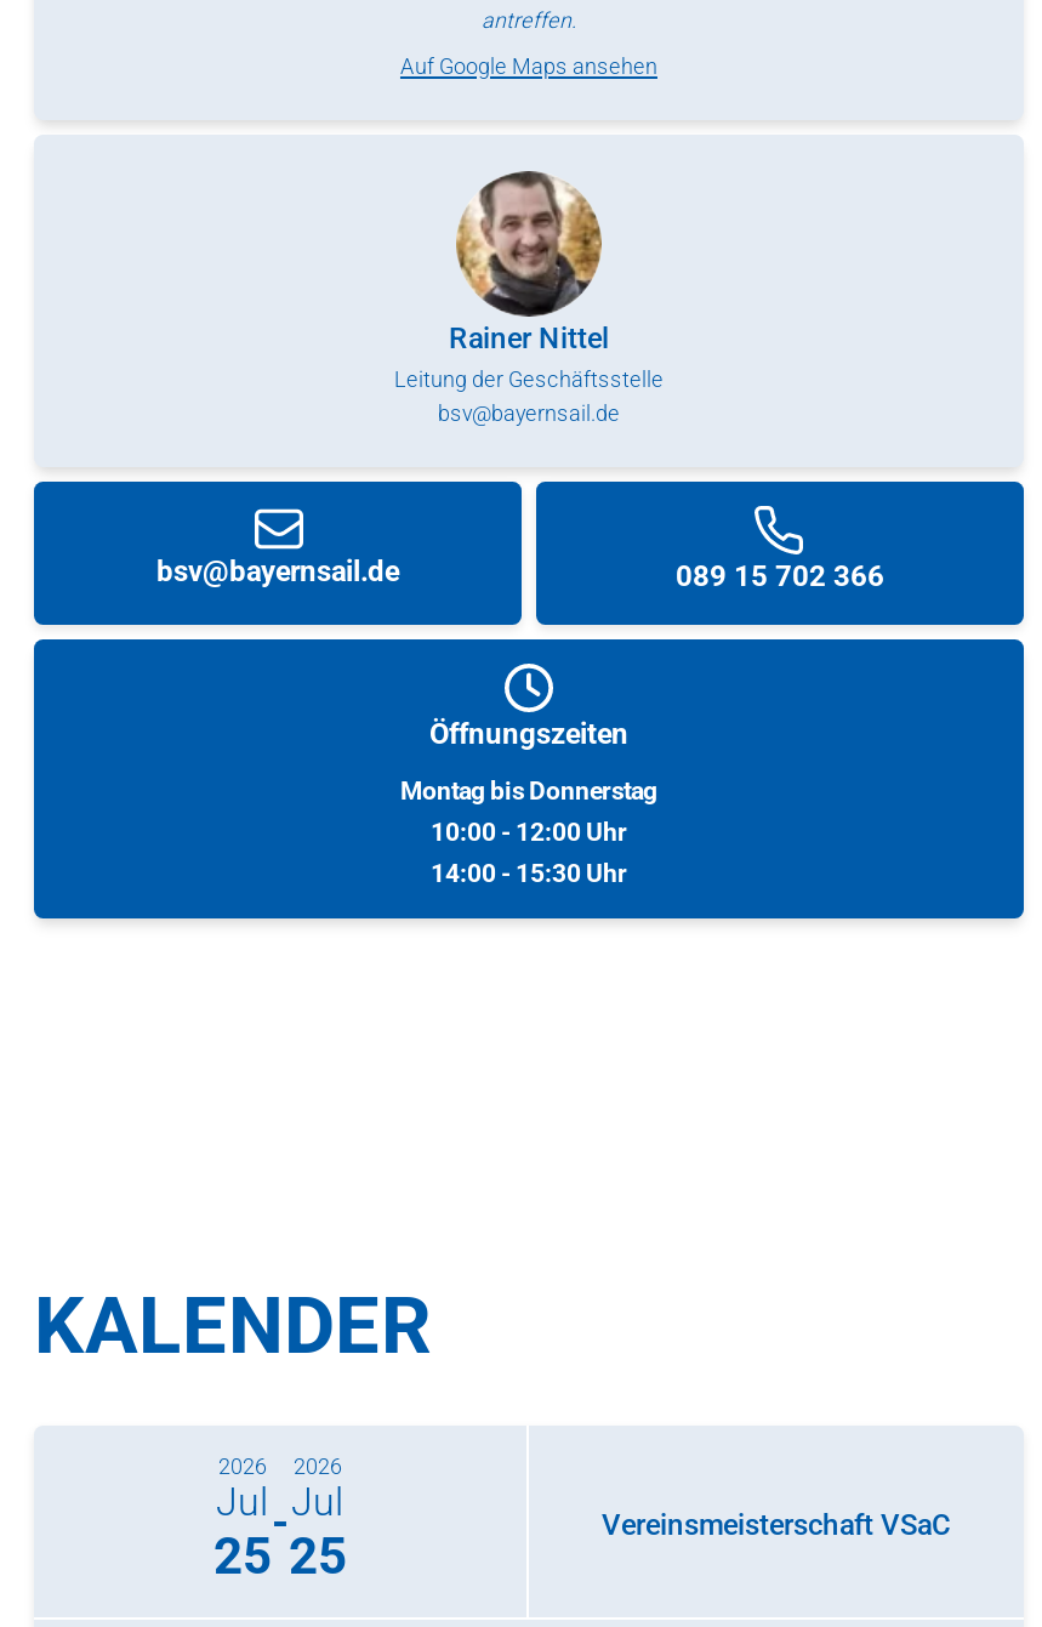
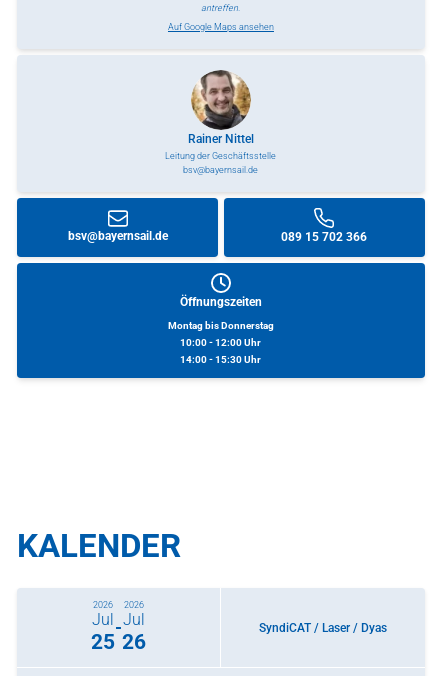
[602,1507,951,1541] Vereinsmeisterschaft VSaC -> [259,621,387,635] SyndiCAT / Laser / Dyas
[213,1528,347,1586] 25 25 -> [91,630,146,654] 25 26

